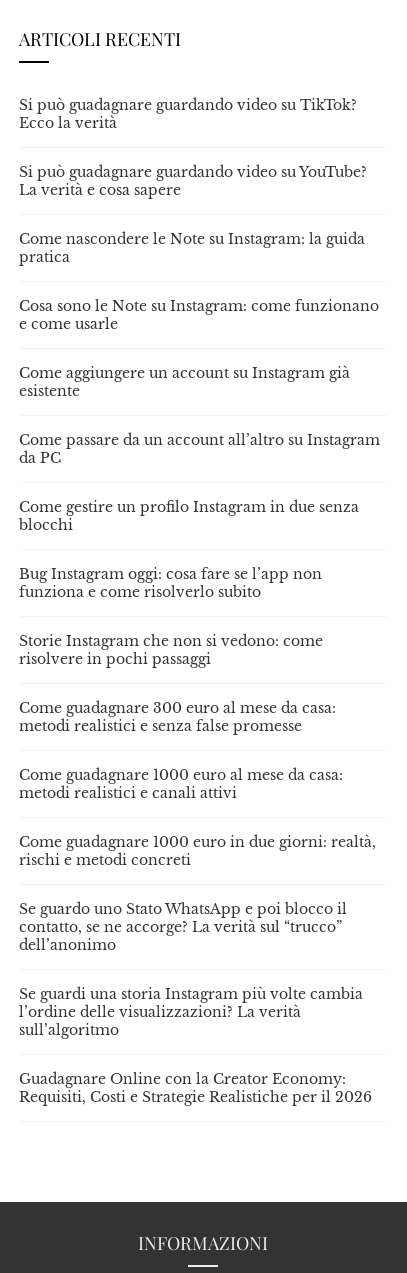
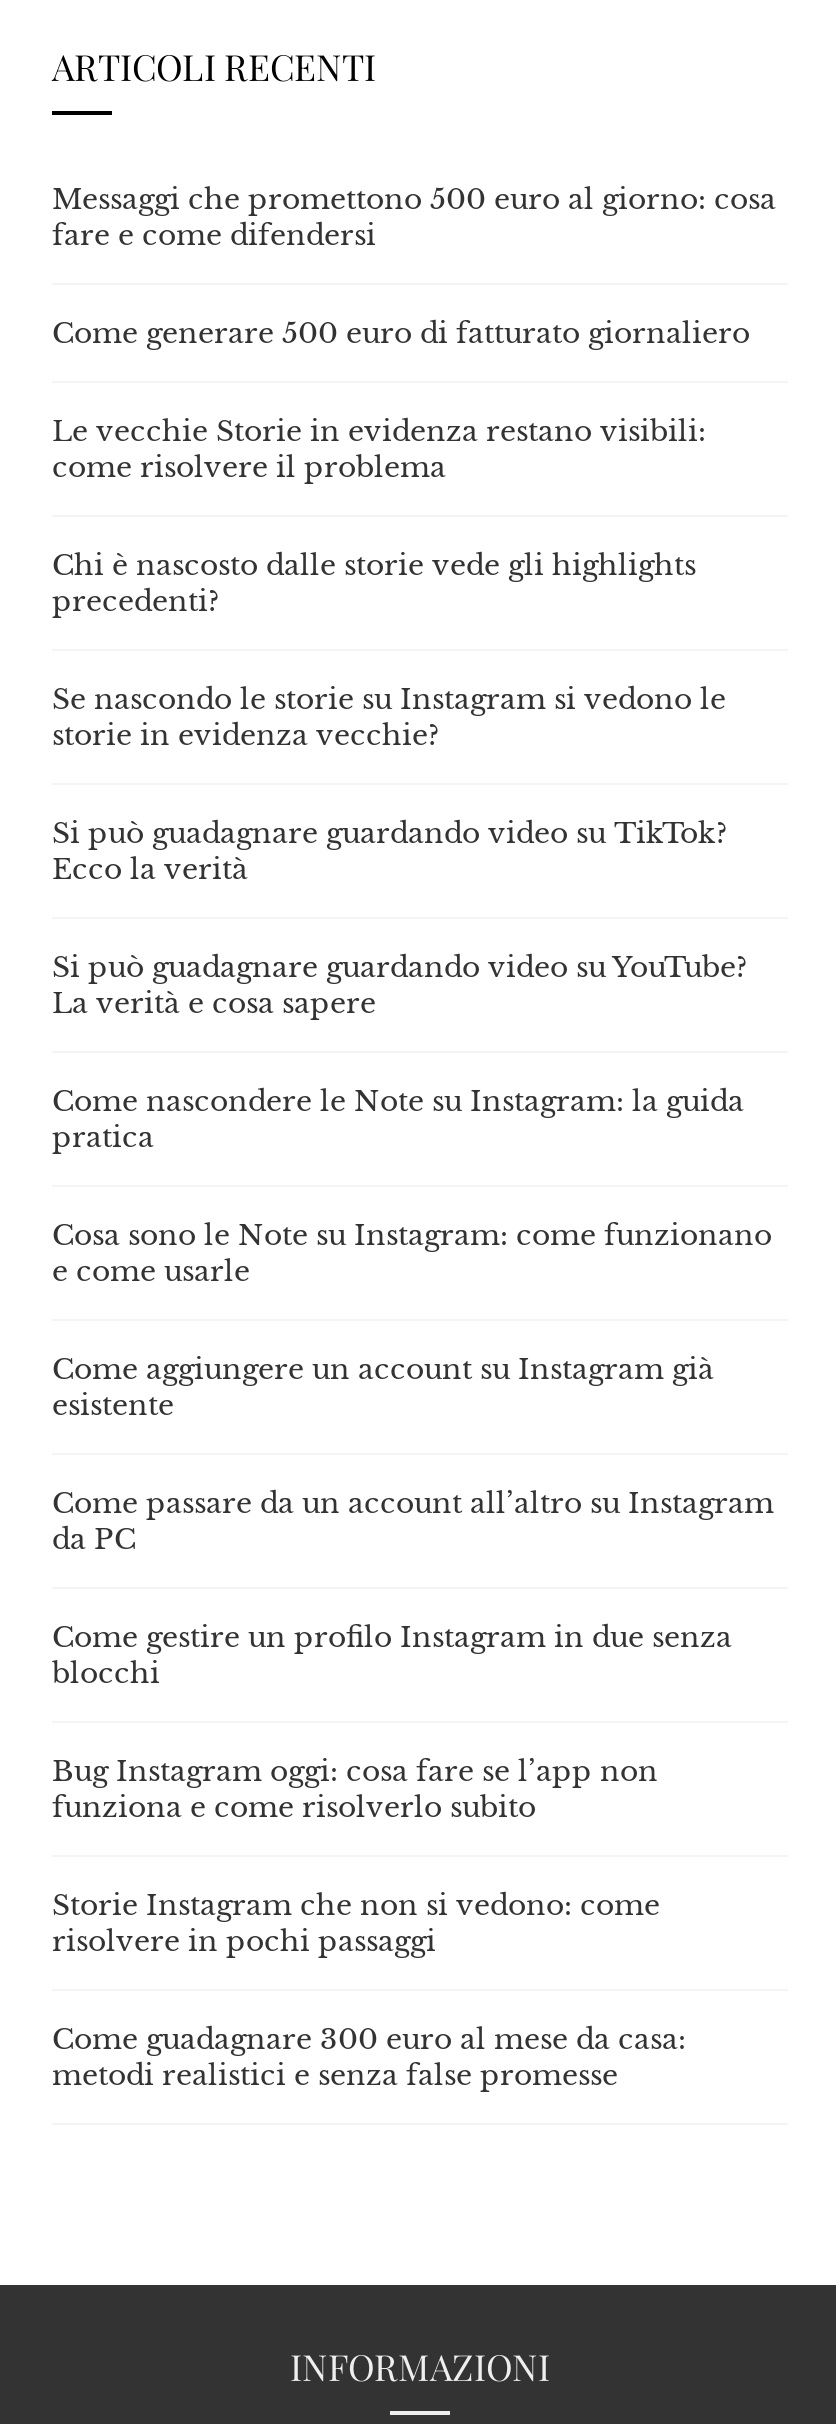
none -> [52,181,776,753] Messaggi che promettono 500 euro al giorno: cosa | fare e come difendersi | Come generare 500 euro di fatturato giornaliero | Le vecchie Storie in evidenza restano visibili: | come risolvere il problema | Chi è nascosto dalle storie vede gli highlights | precedenti? | Se nascondo le storie su Instagram si vedono le | storie in evidenza vecchie?
moved [19,96,380,735] -> [52,815,774,2093]: Si può guadagnare guardando video su TikTok? | Ecco la verità | Si può guadagnare guardando video su YouTube? | ... | Come guadagnare 300 euro al mese da casa: | metodi realistici e senza false promesse
[19,766,376,1106] Come guadagnare 1000 euro al mese da casa: | metodi realistici e canali attivi | Come guadagnare 1000 euro in due giorni: realtà, | rischi e metodi concreti | Se guardo uno Stato WhatsApp e poi blocco il | contatto, se ne accorge? La verità sul “trucco” | dell’anonimo | Se guardi una storia Instagram più volte cambia | l’ordine delle visualizzazioni? La verità | sull’algoritmo | Guadagnare Online con la Creator Economy: | Requisiti, Costi e Strategie Realistiche per il 2026 -> none

